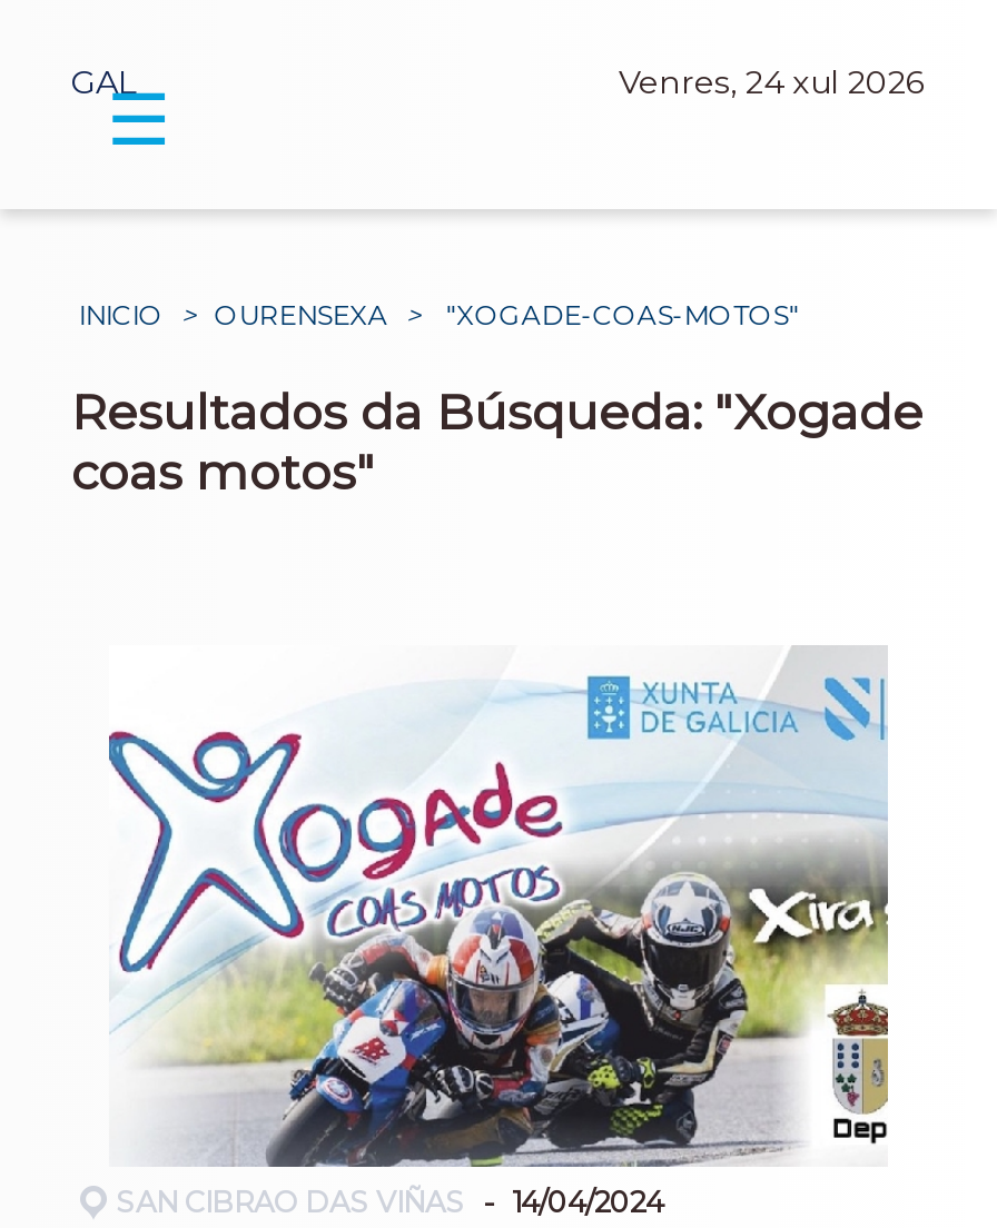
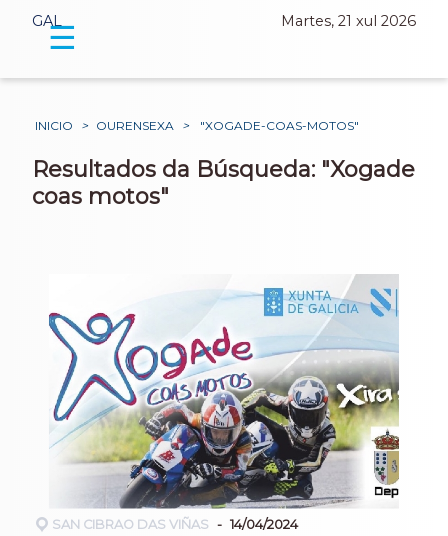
[619,62,926,102] Venres, 24 xul 2026 -> [281,12,416,30] Martes, 21 xul 2026

